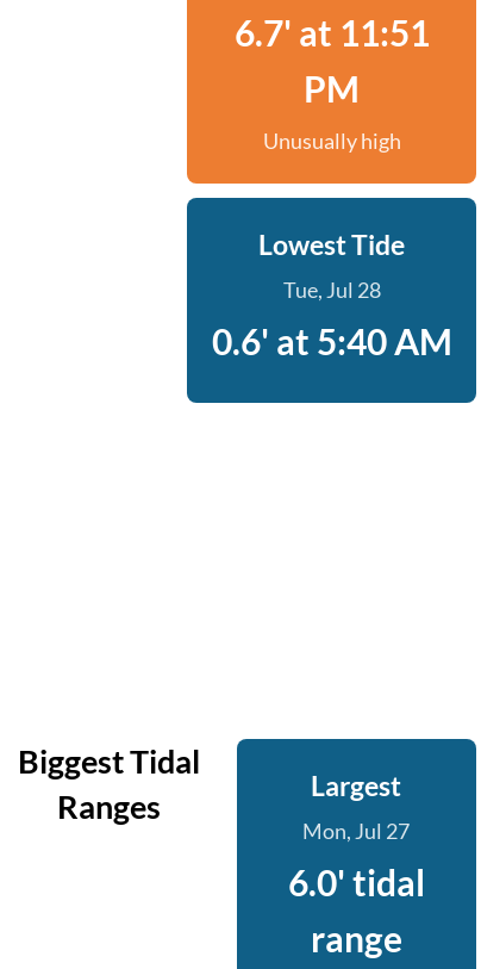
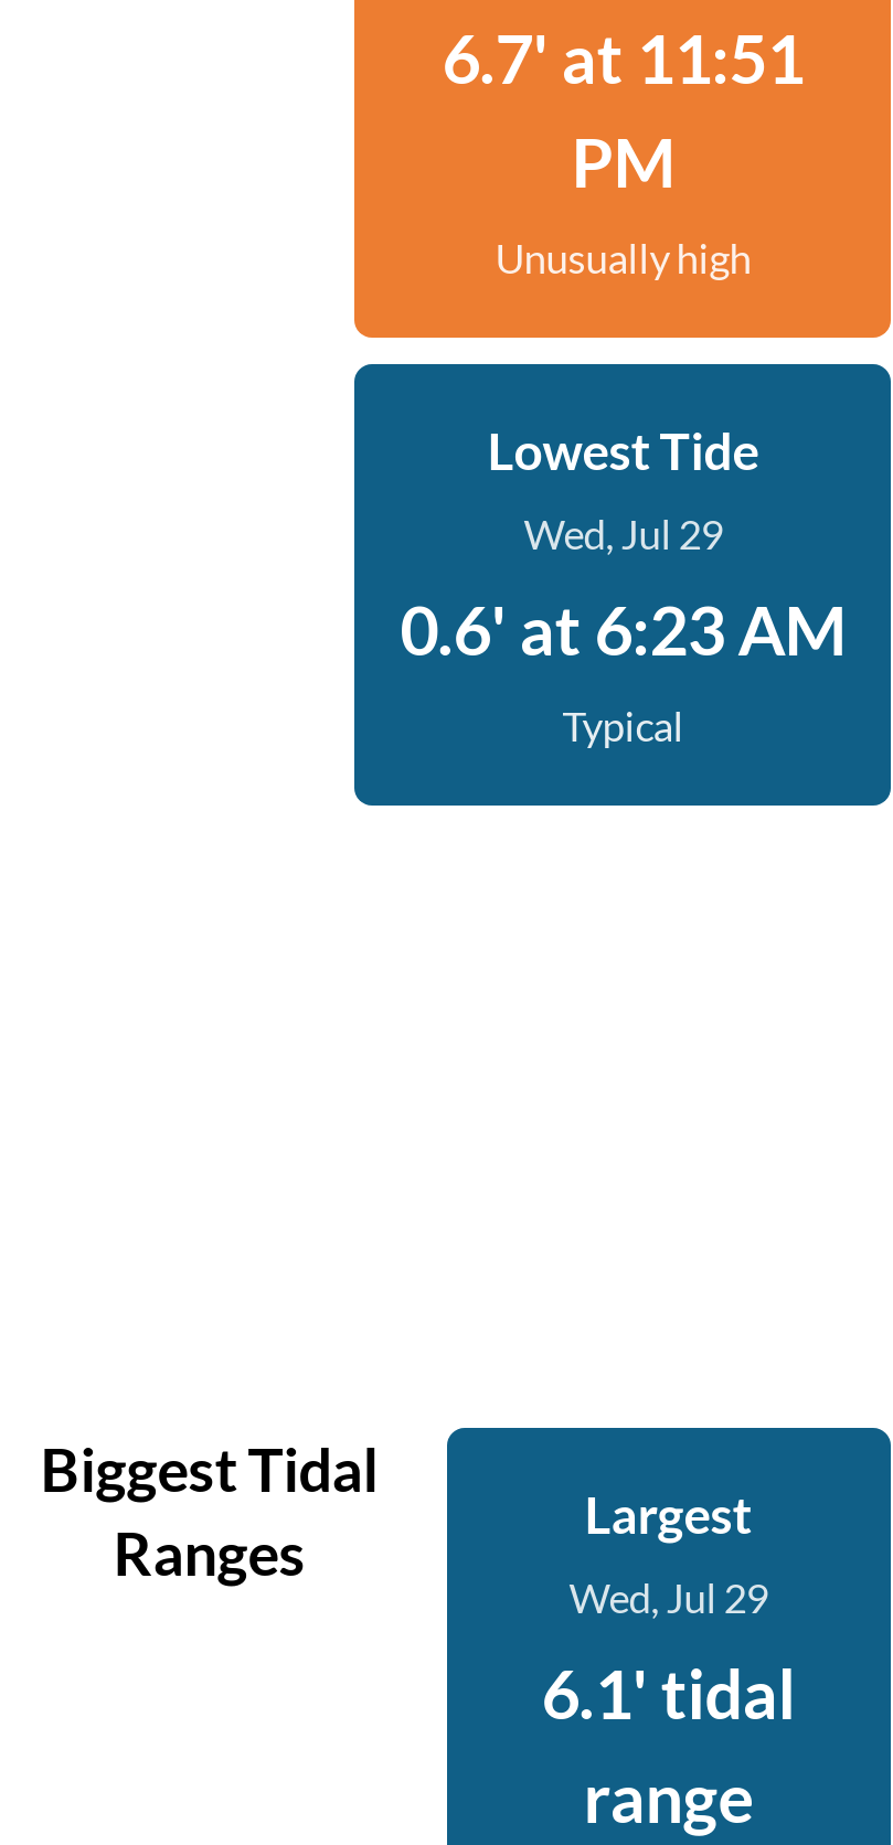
[212,277,452,362] Tue, Jul 28 | 0.6' at 5:40 AM -> [400,510,846,750] Wed, Jul 29 | 0.6' at 6:23 AM | Typical
[303,818,410,844] Mon, Jul 27 -> [569,1574,768,1622] Wed, Jul 29
[288,861,425,903] 6.0' tidal -> [542,1653,795,1732] 6.1' tidal

